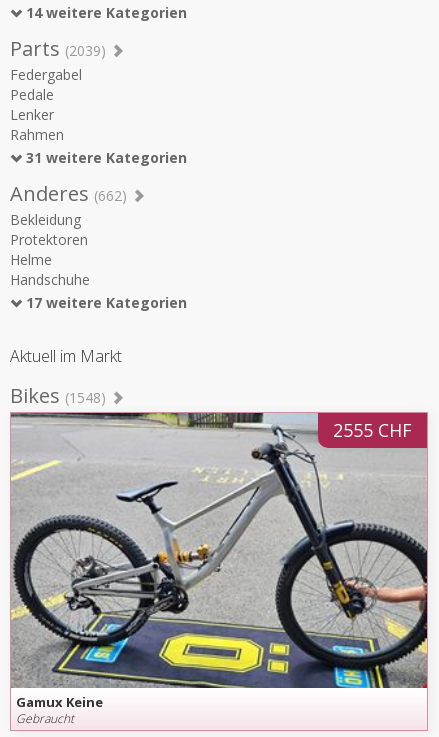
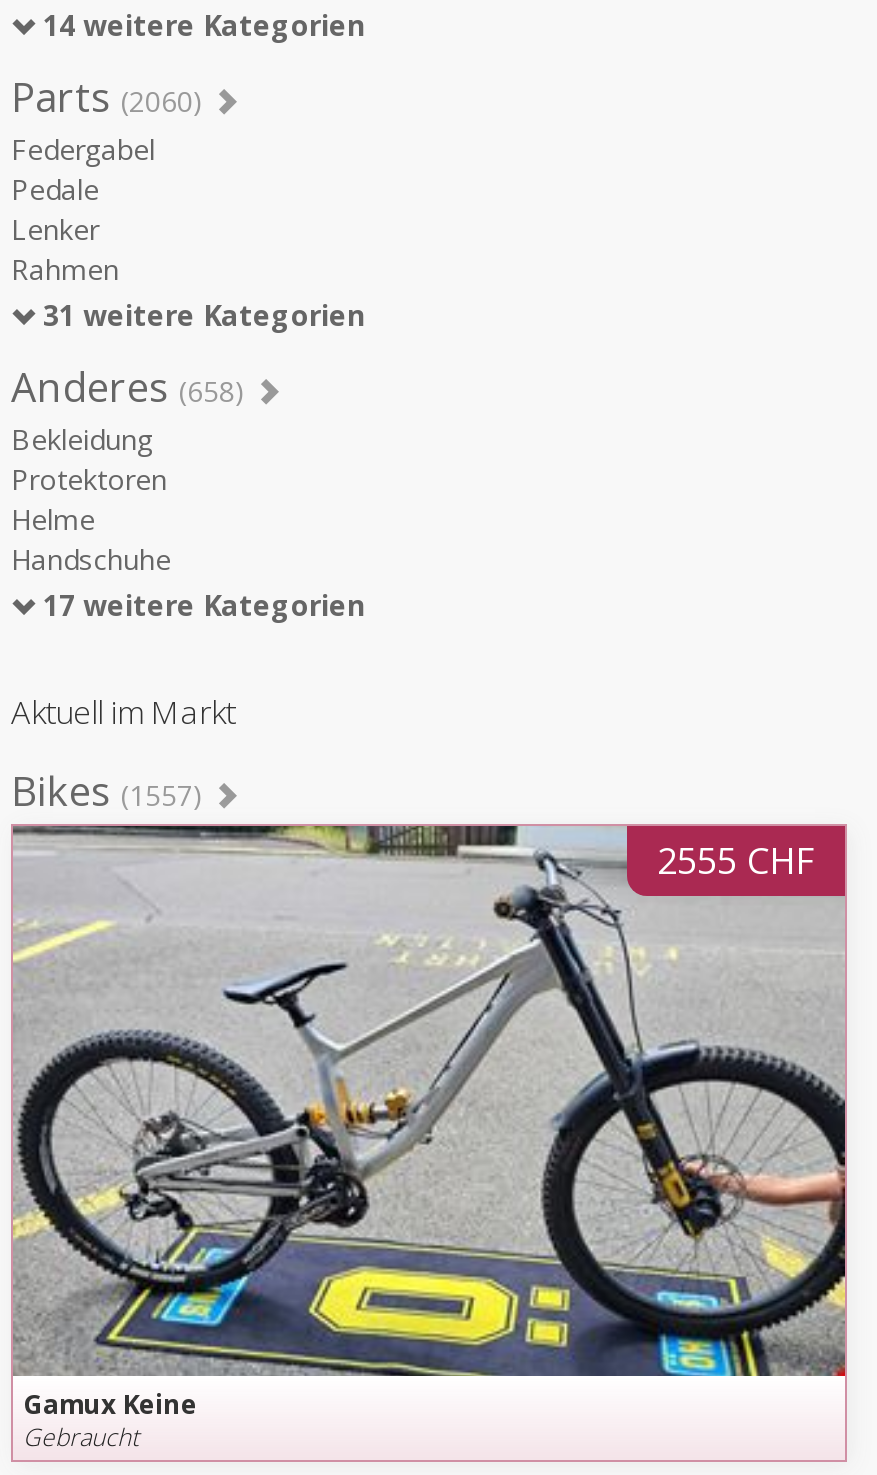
[10,35,106,62] Parts (2039) -> [11,70,203,124] Parts (2060)
[10,180,127,207] Anderes (662) -> [11,360,245,414] Anderes (658)
[10,382,106,409] Bikes (1548) -> [11,764,203,818] Bikes (1557)

